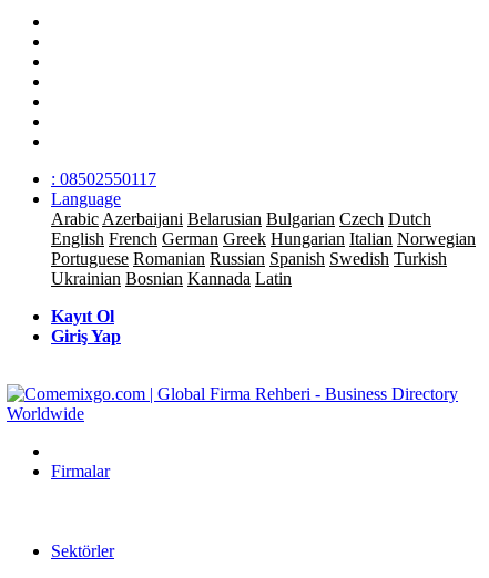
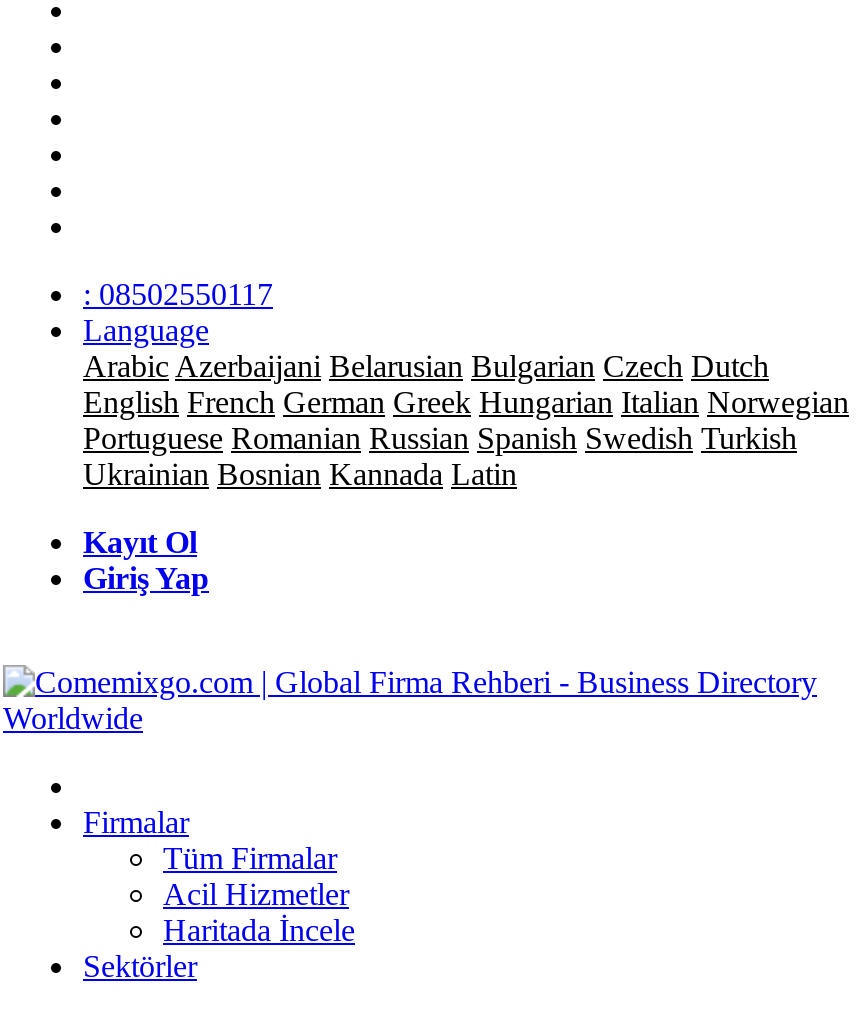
none -> [163,841,355,947] Tüm Firmalar | Acil Hizmetler | Haritada İncele

